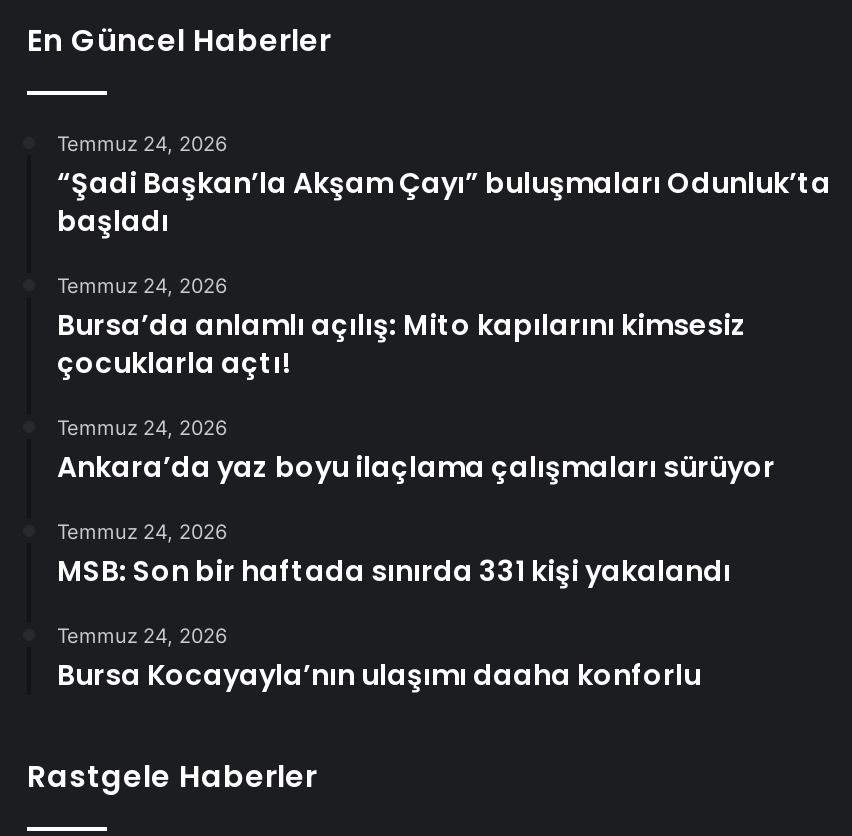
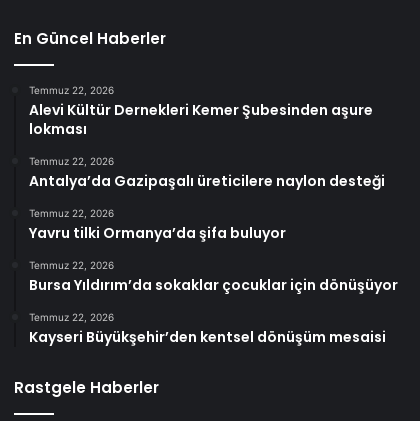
[57,130,831,240] Temmuz 24, 2026 | “Şadi Başkan’la Akşam Çayı” buluşmaları Odunluk’ta | başladı -> [29,84,373,139] Temmuz 22, 2026 | Alevi Kültür Dernekleri Kemer Şubesinden aşure | lokması
[57,272,747,382] Temmuz 24, 2026 | Bursa’da anlamlı açılış: Mito kapılarını kimsesiz | çocuklarla açtı! -> [29,155,385,191] Temmuz 22, 2026 | Antalya’da Gazipaşalı üreticilere naylon desteği
[57,414,775,486] Temmuz 24, 2026 | Ankara’da yaz boyu ilaçlama çalışmaları sürüyor -> [29,207,286,243] Temmuz 22, 2026 | Yavru tilki Ormanya’da şifa buluyor
[57,518,731,590] Temmuz 24, 2026 | MSB: Son bir haftada sınırda 331 kişi yakalandı -> [29,259,398,295] Temmuz 22, 2026 | Bursa Yıldırım’da sokaklar çocuklar için dönüşüyor
[57,622,701,694] Temmuz 24, 2026 | Bursa Kocayayla’nın ulaşımı daaha konforlu -> [29,311,386,347] Temmuz 22, 2026 | Kayseri Büyükşehir’den kentsel dönüşüm mesaisi

